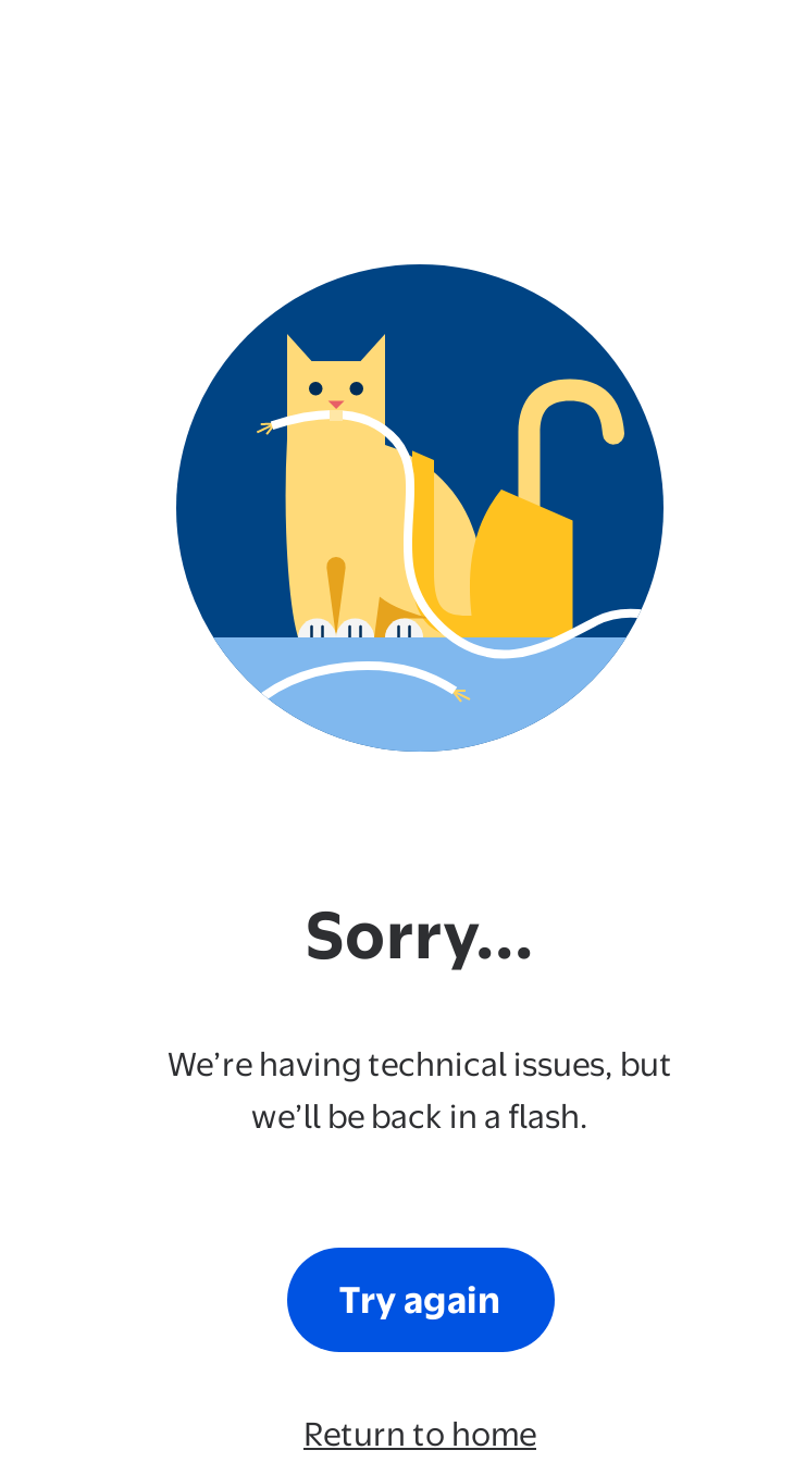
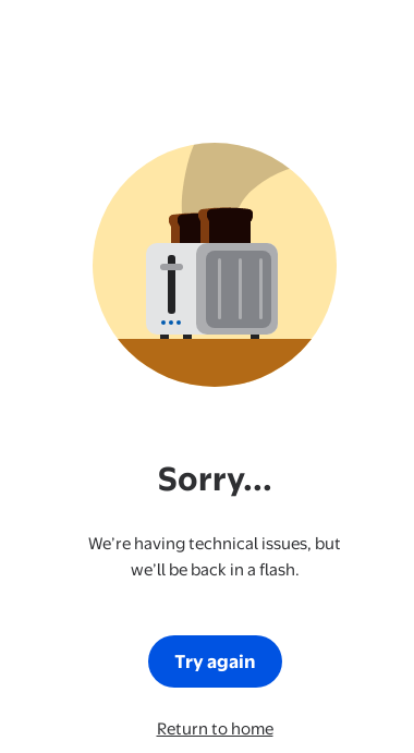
[174,262,666,754] [image] -> [93,143,337,388] [image]

